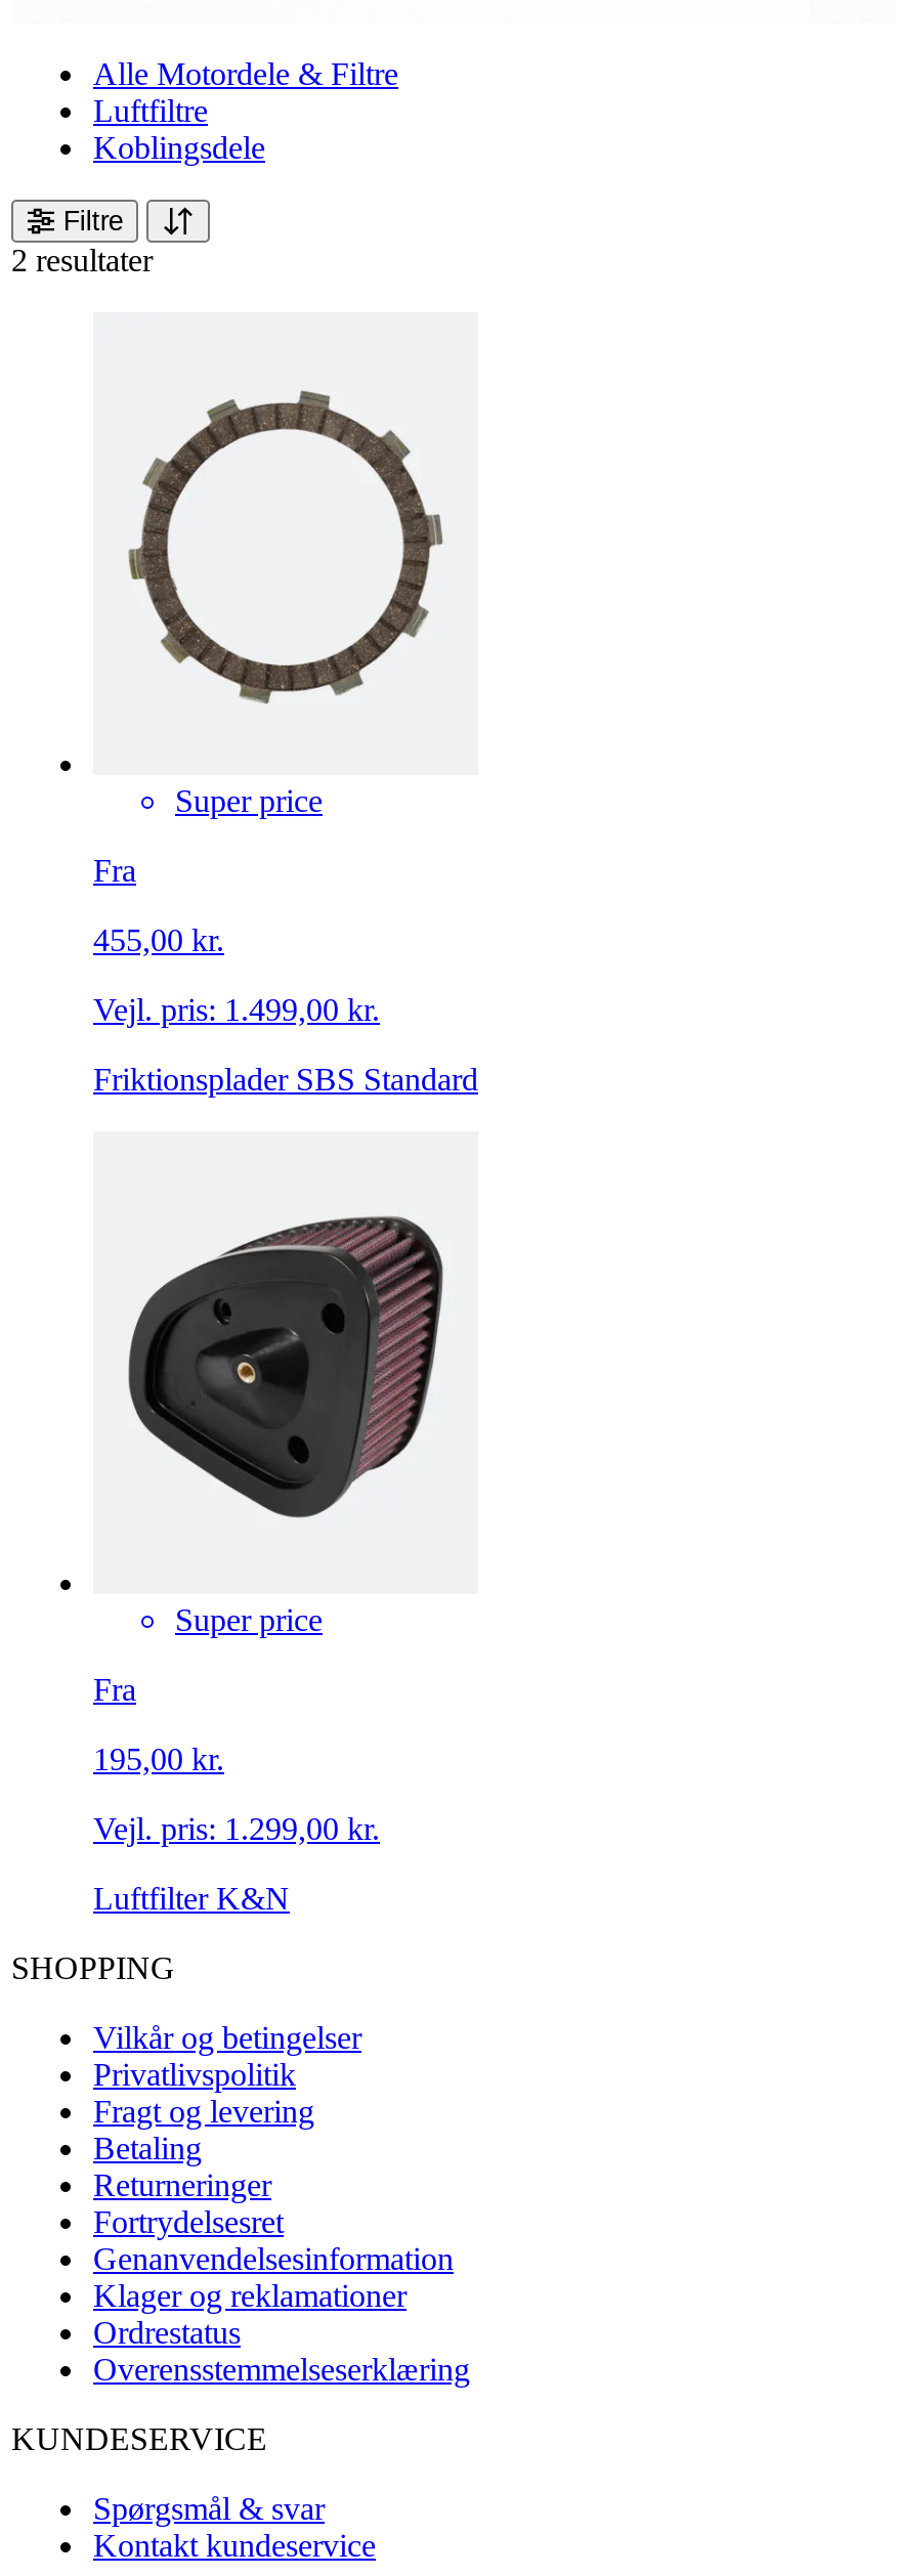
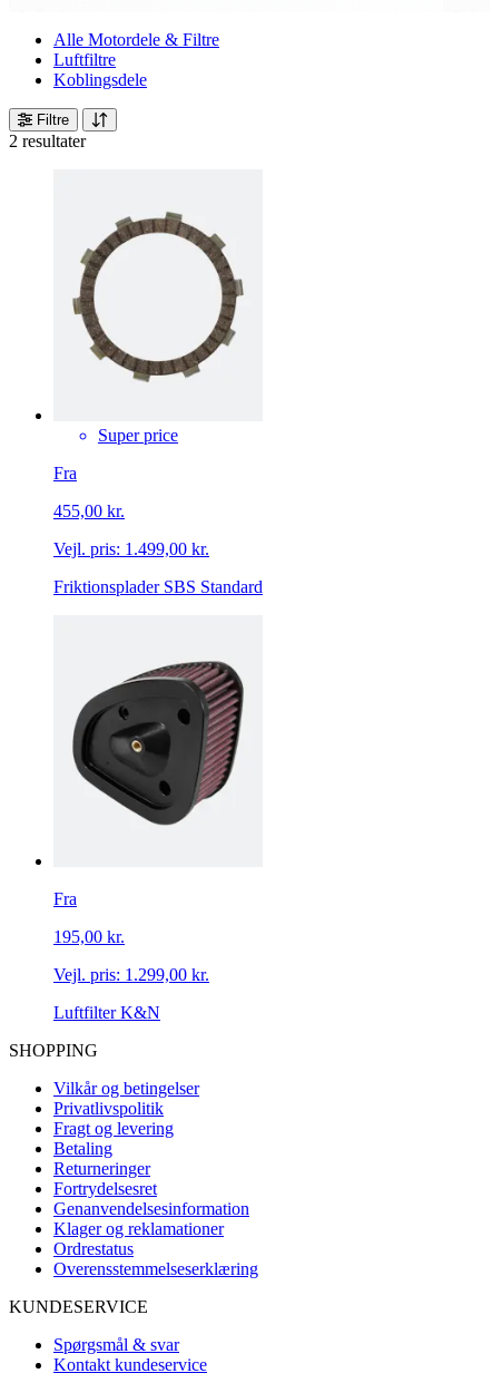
[175,1602,323,1637] Super price -> none

